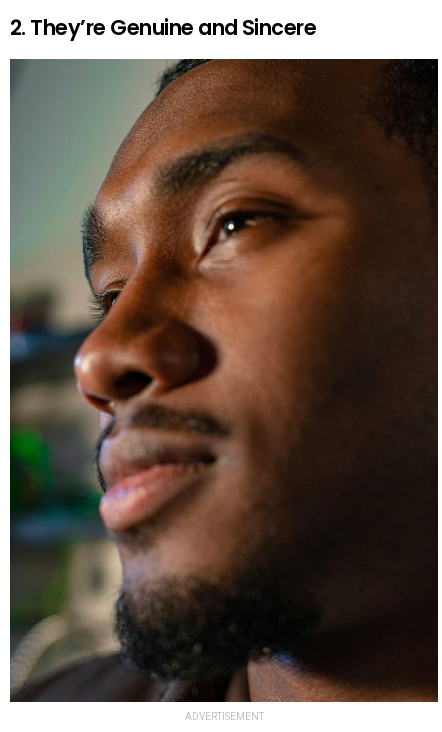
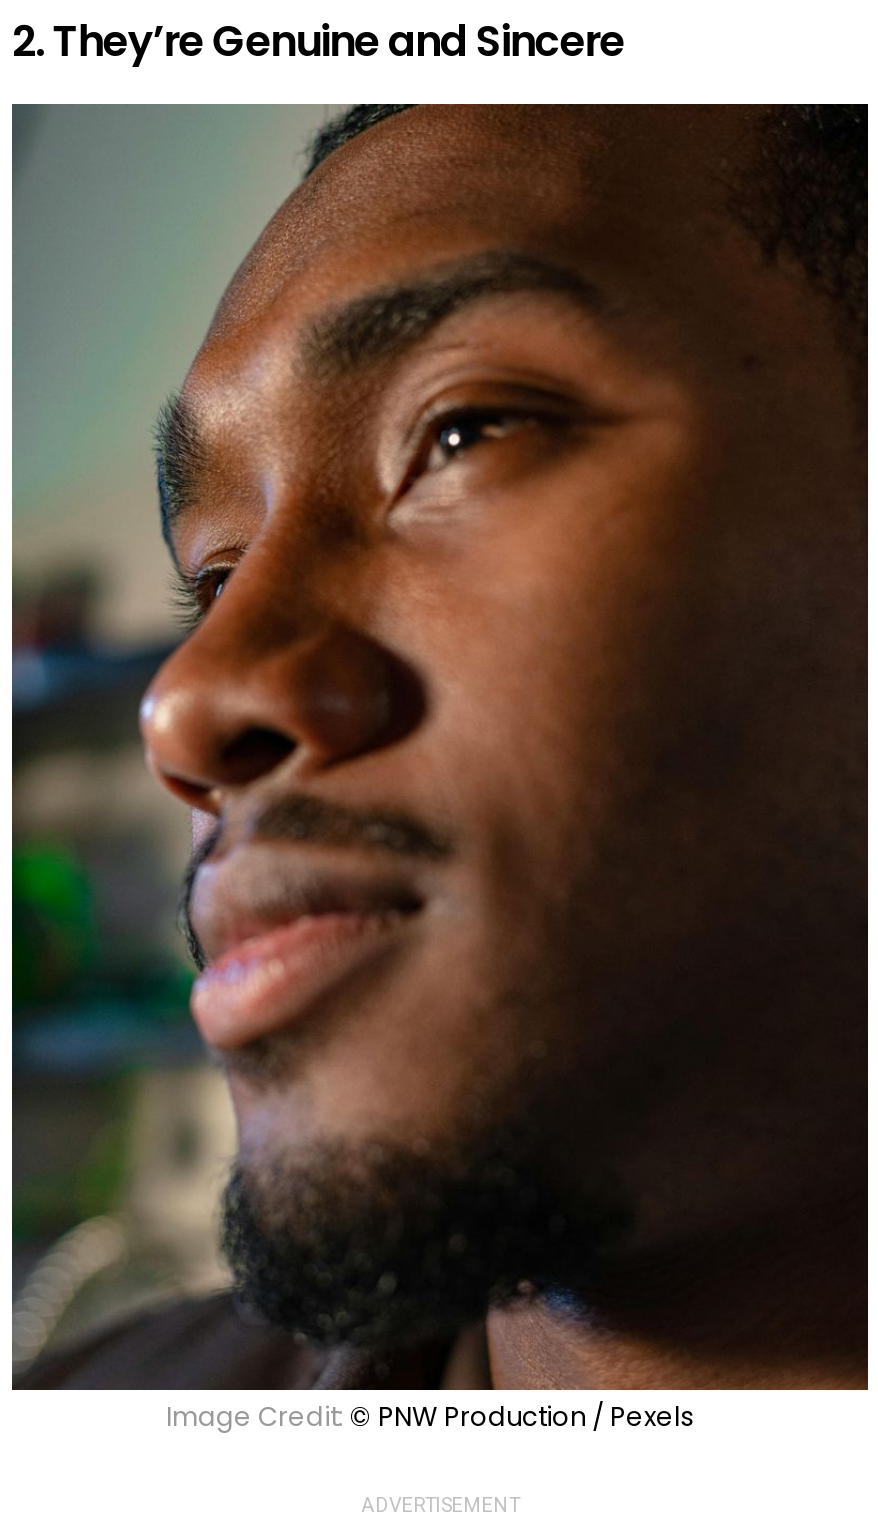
none -> [166,1398,694,1436] Image Credit: © PNW Production / Pexels

